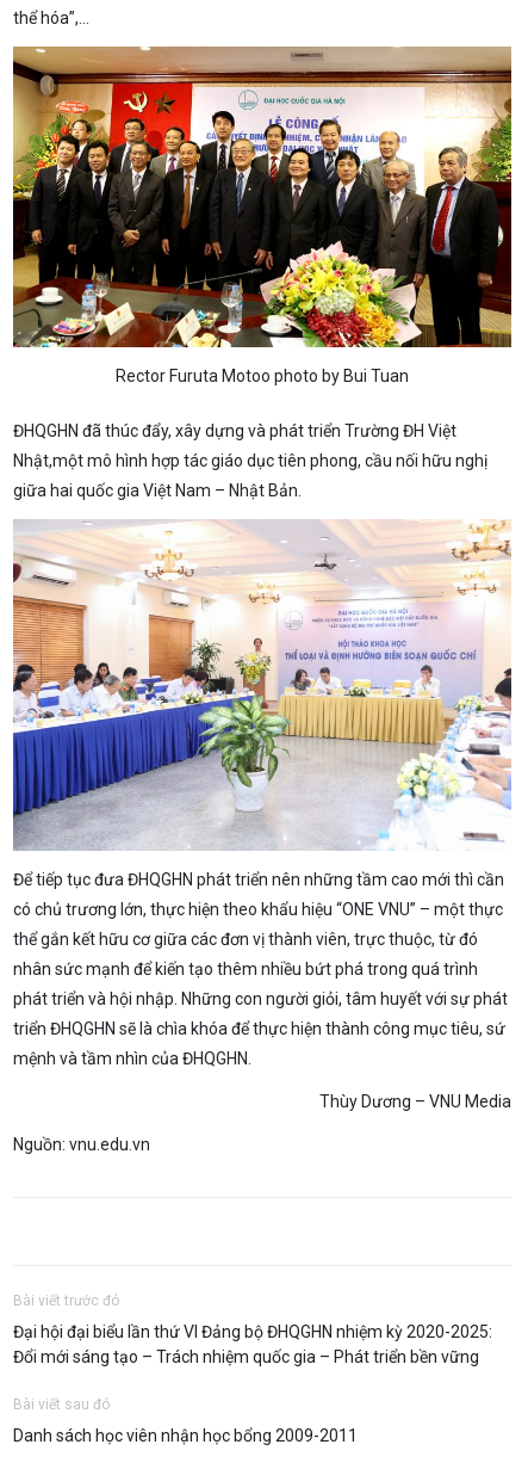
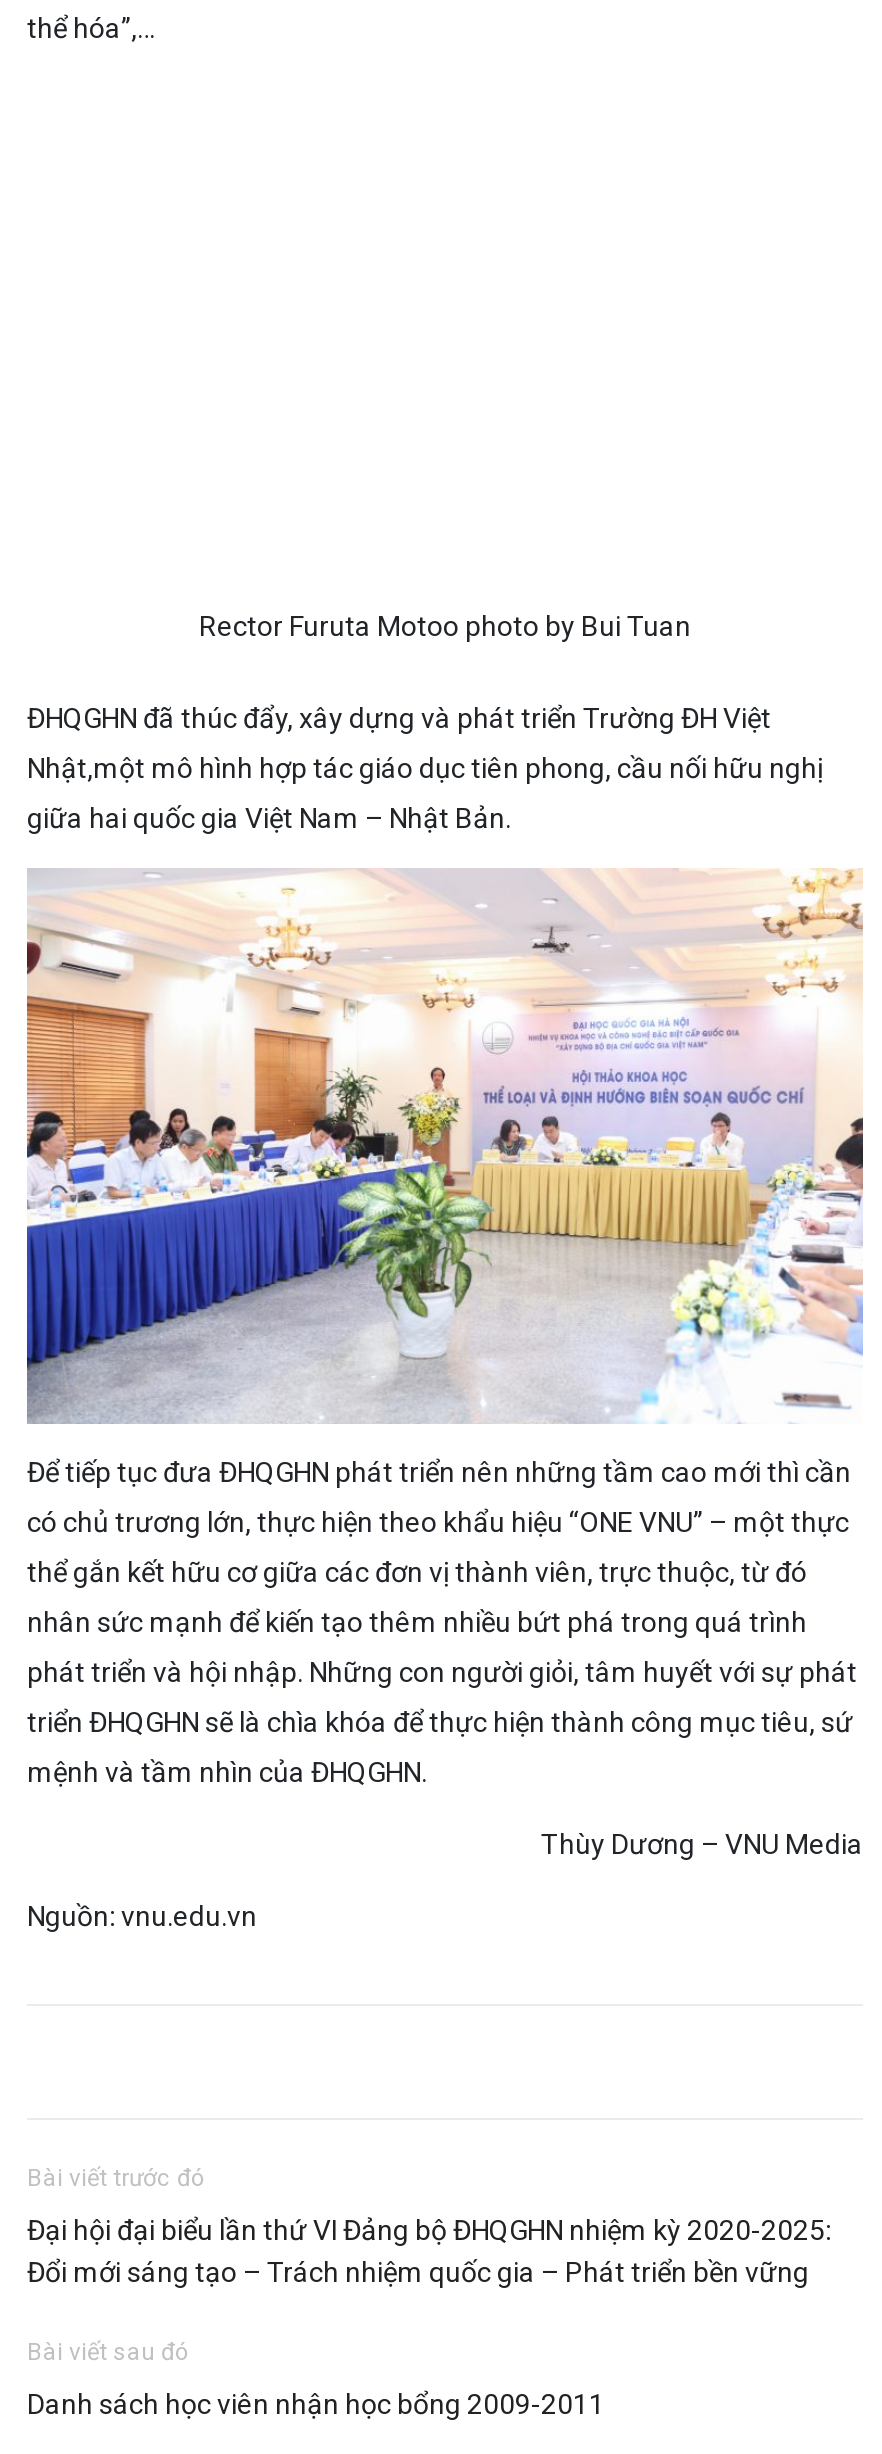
[12,45,513,348] [image] -> none

